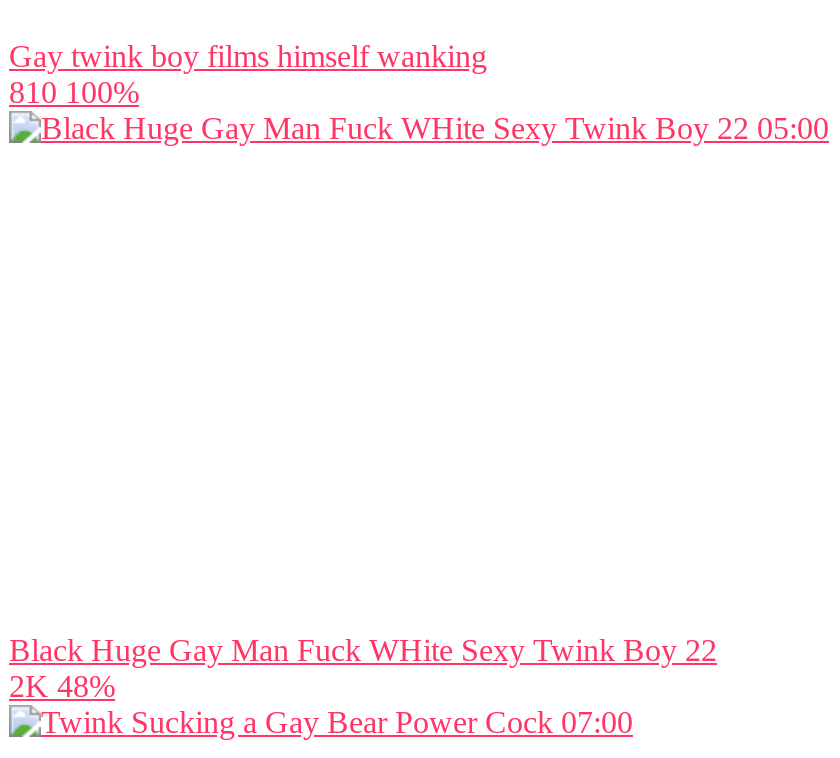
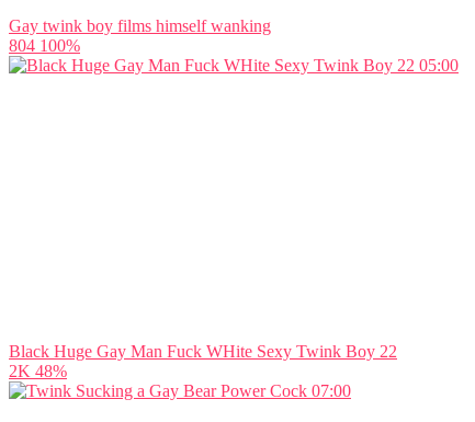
[9,75,139,109] 810 100% -> [9,36,80,55] 804 100%

